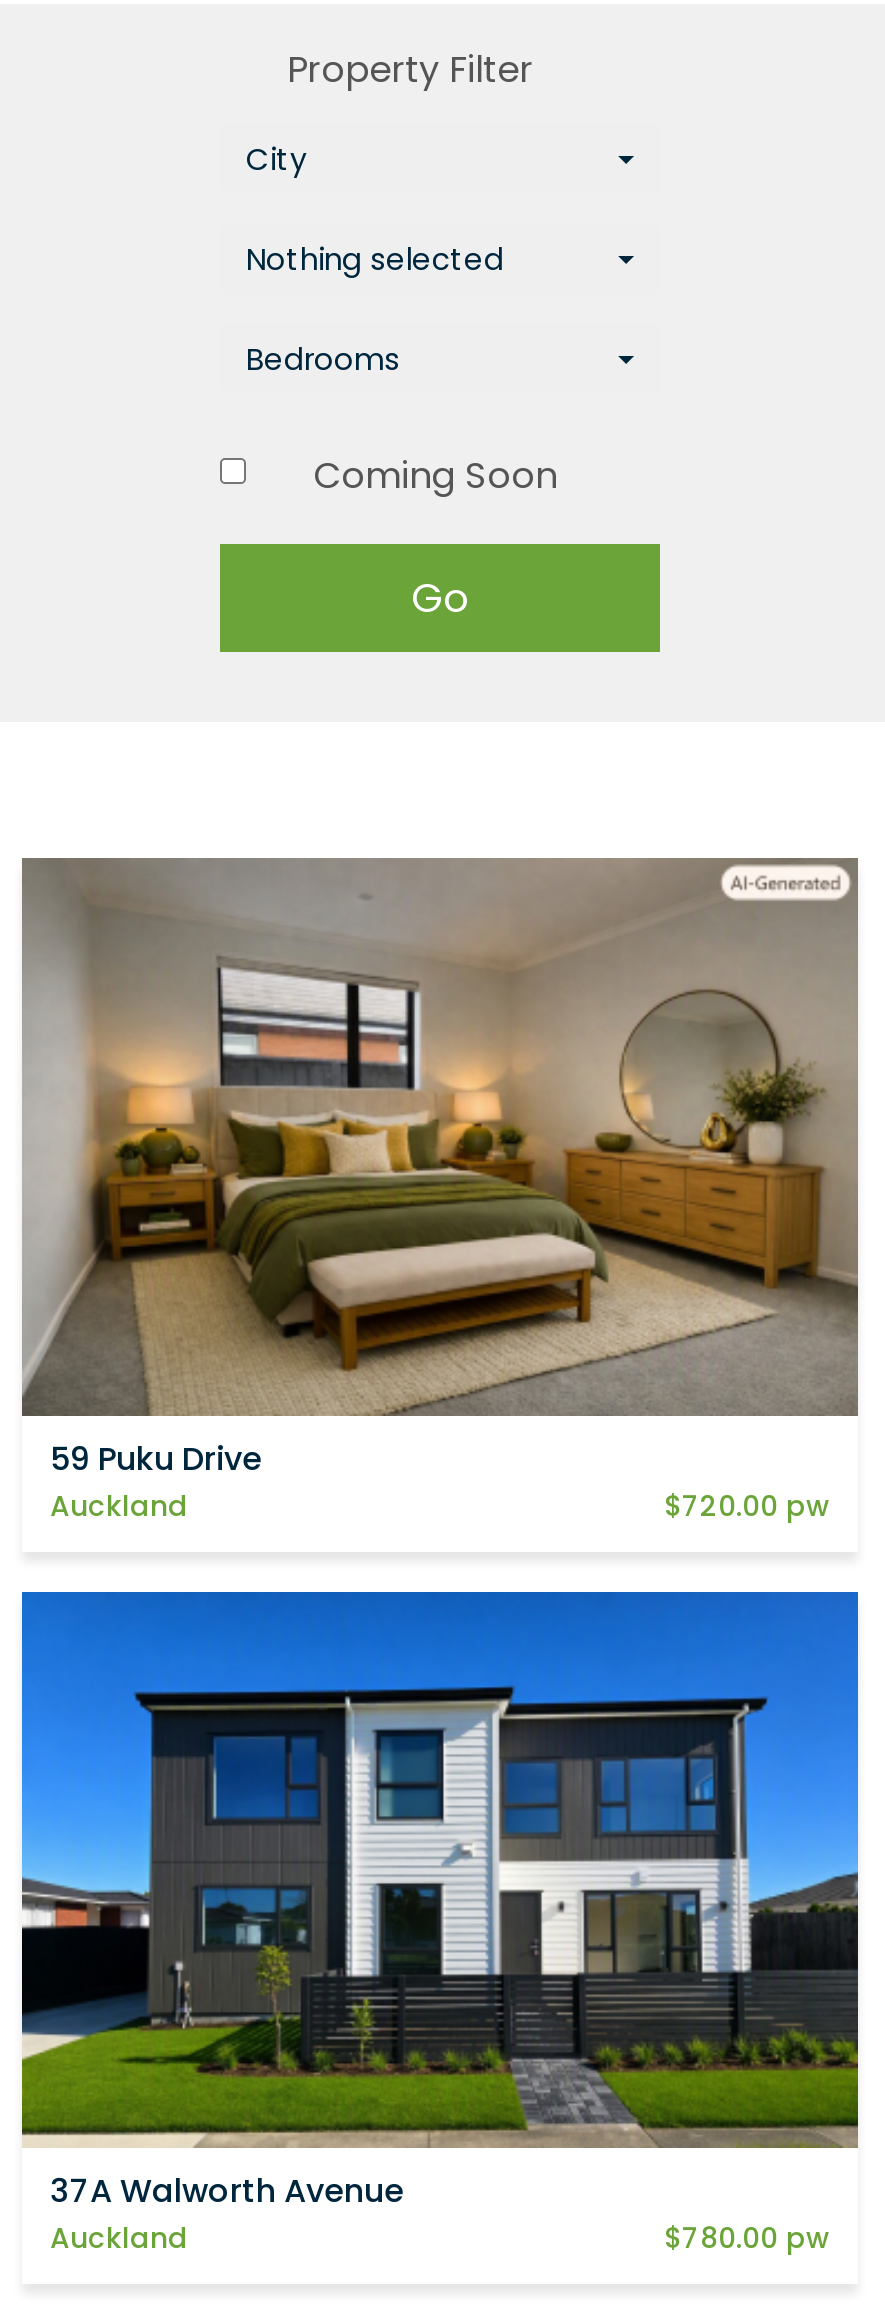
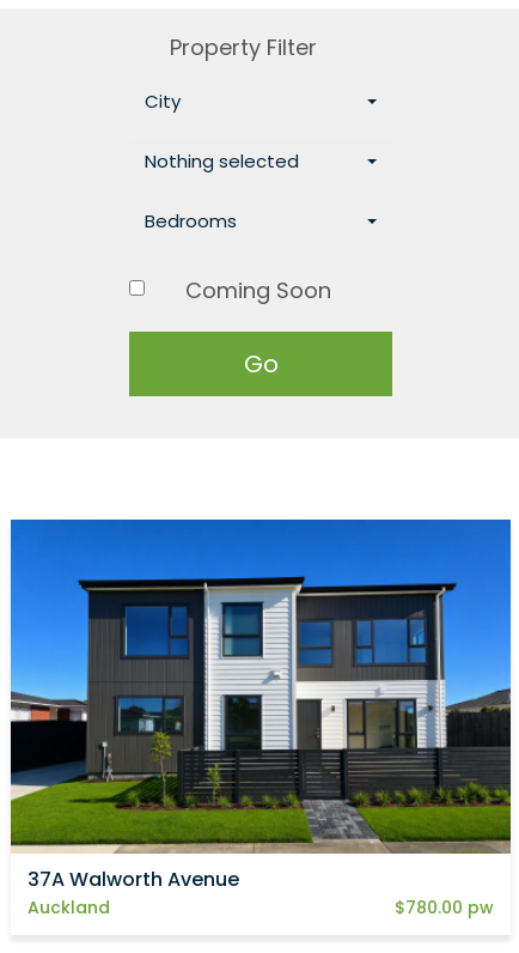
[20,856,860,1525] [image] | 59 Puku Drive | Auckland | $720.00 pw -> none

